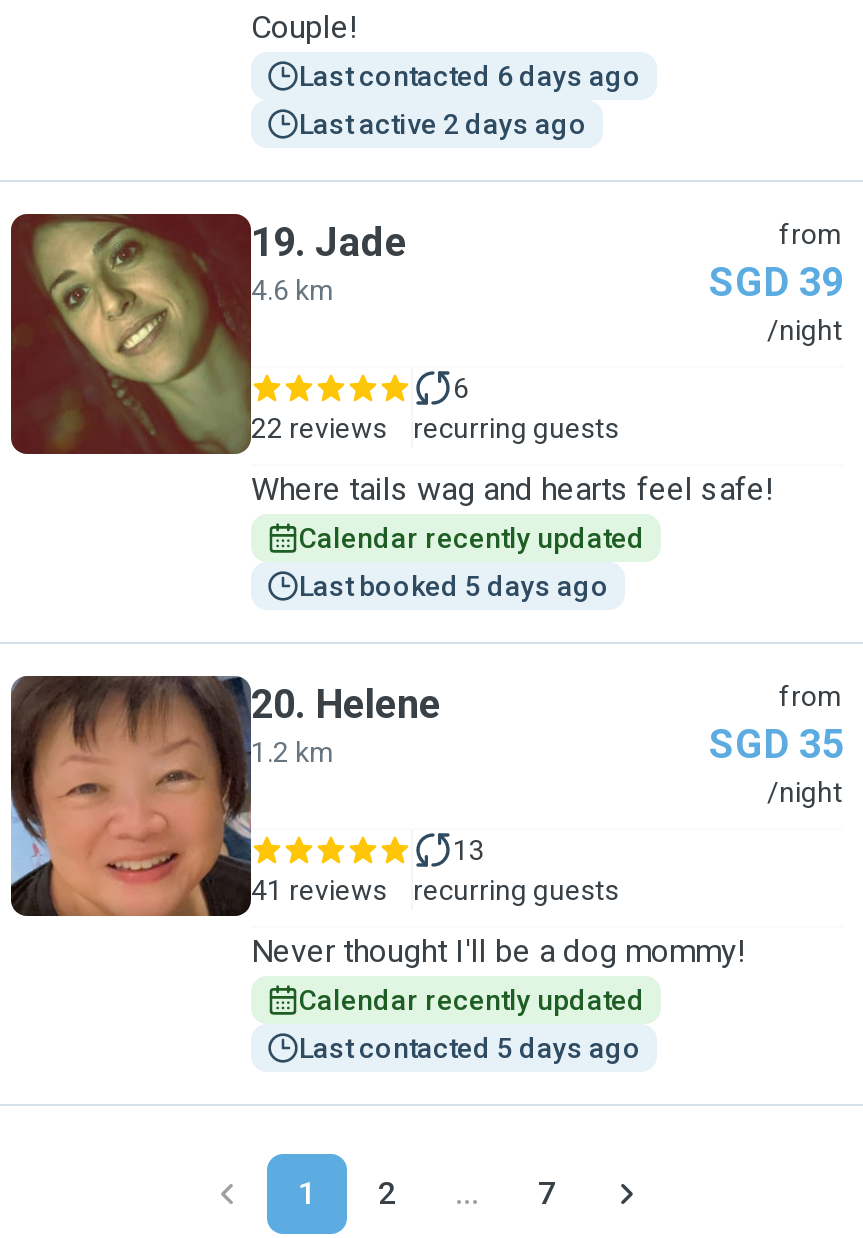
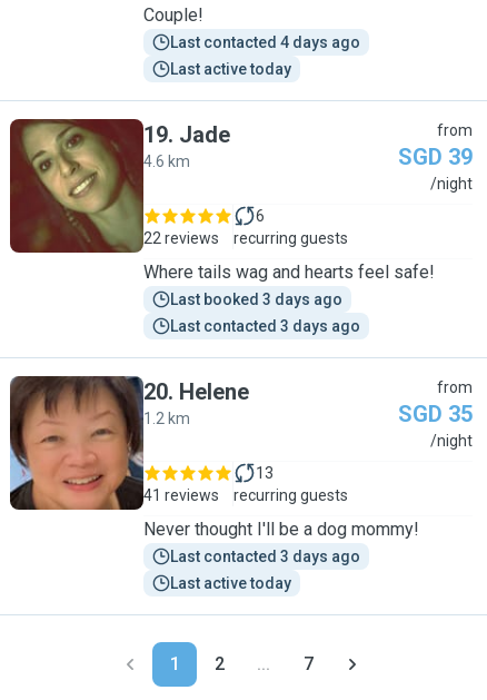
[299,60,641,92] Last contacted 6 days ago -> [170,33,360,51] Last contacted 4 days ago
[299,108,587,140] Last active 2 days ago -> [170,60,291,78] Last active today
[299,522,645,554] Calendar recently updated -> [170,290,342,308] Last booked 3 days ago
[299,570,609,602] Last booked 5 days ago -> [170,317,360,335] Last contacted 3 days ago
[299,984,645,1016] Calendar recently updated -> [170,548,360,565] Last contacted 3 days ago
[299,1032,641,1064] Last contacted 5 days ago -> [170,574,291,592] Last active today

